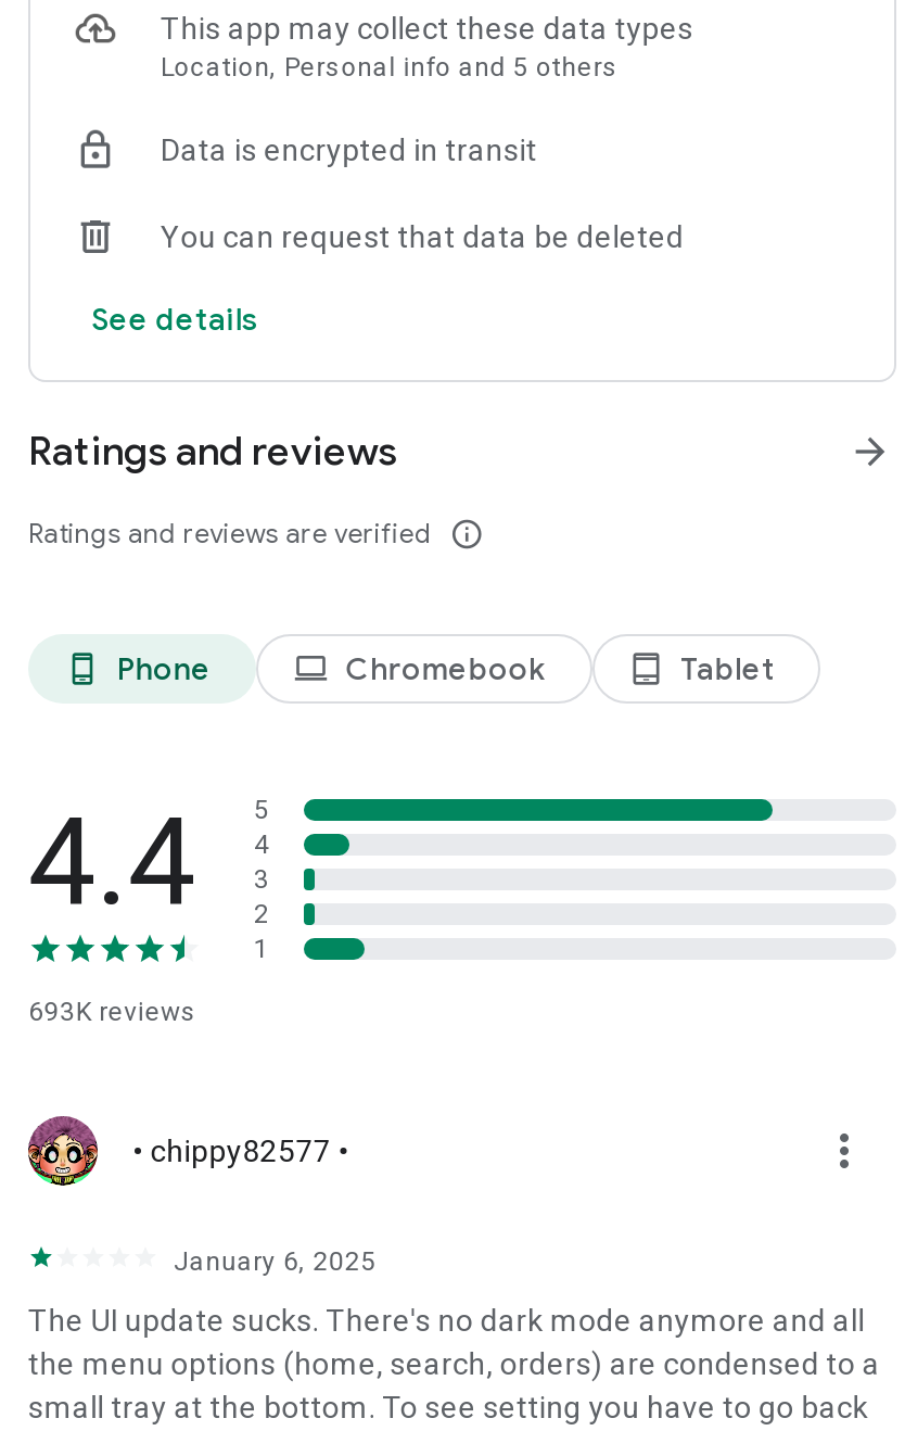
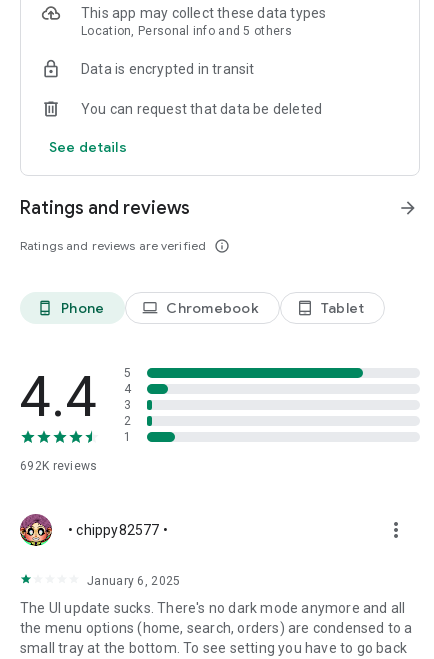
[28,997,197,1027] 693K reviews -> [20,459,98,473] 692K reviews

